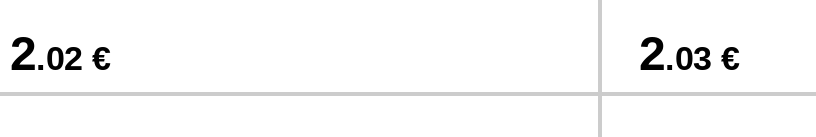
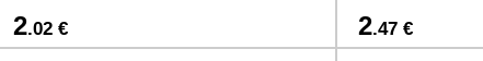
[639,26,739,80] 2.03 € -> [358,11,412,40] 2.47 €

